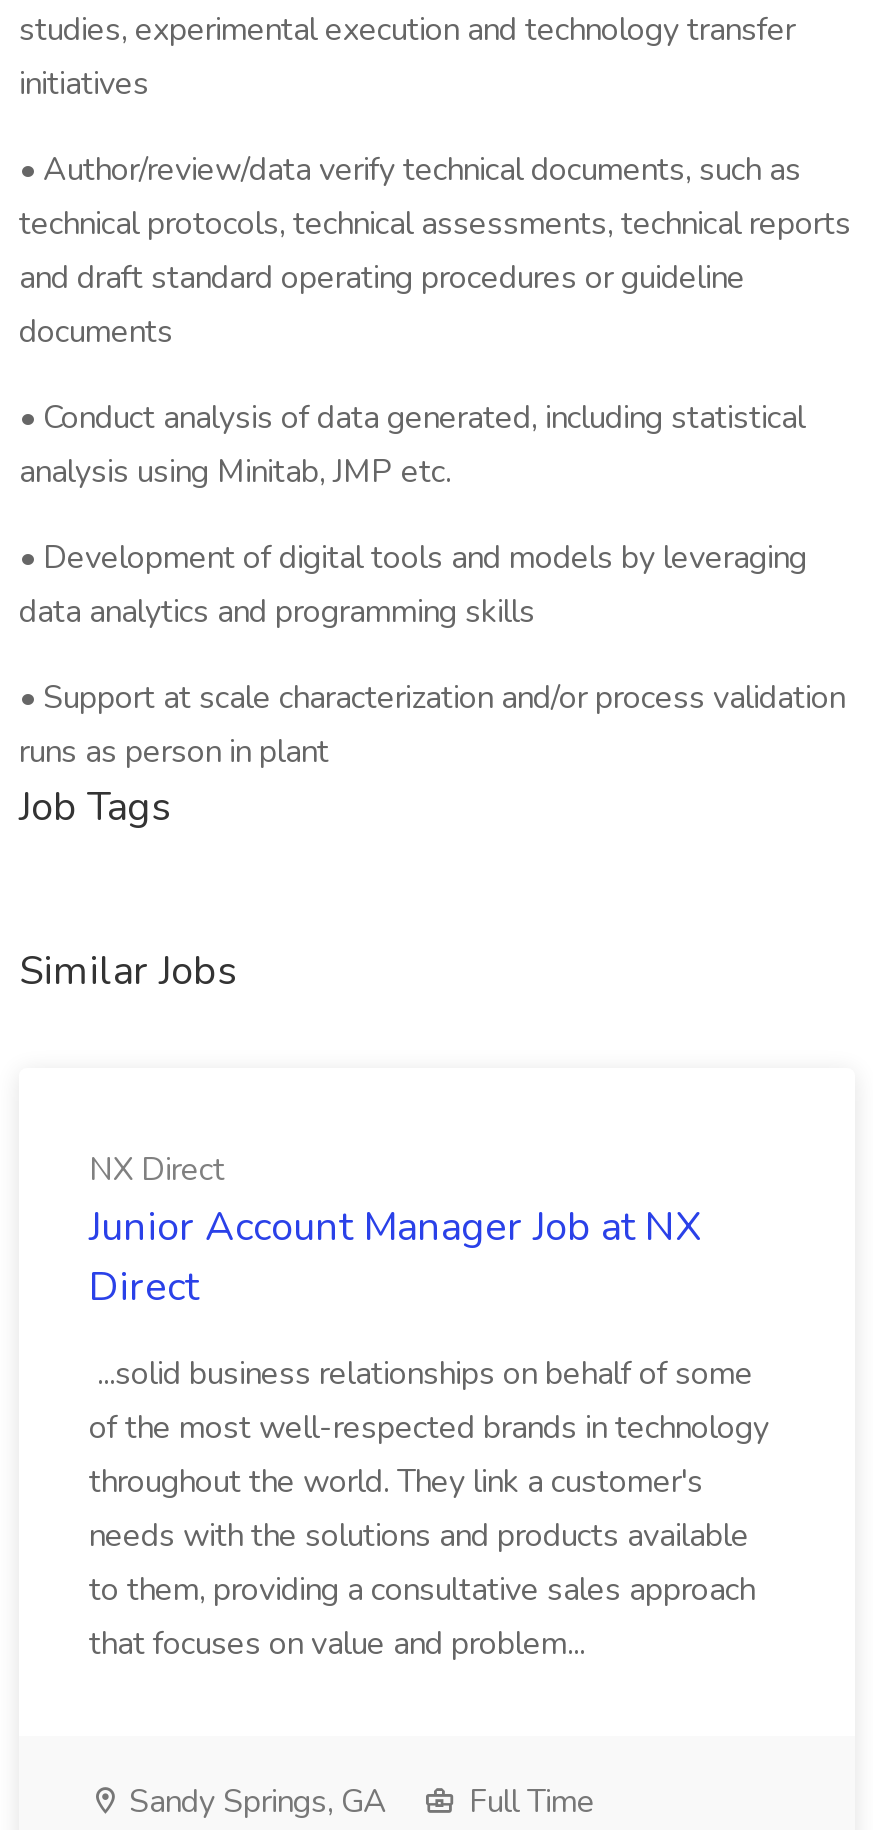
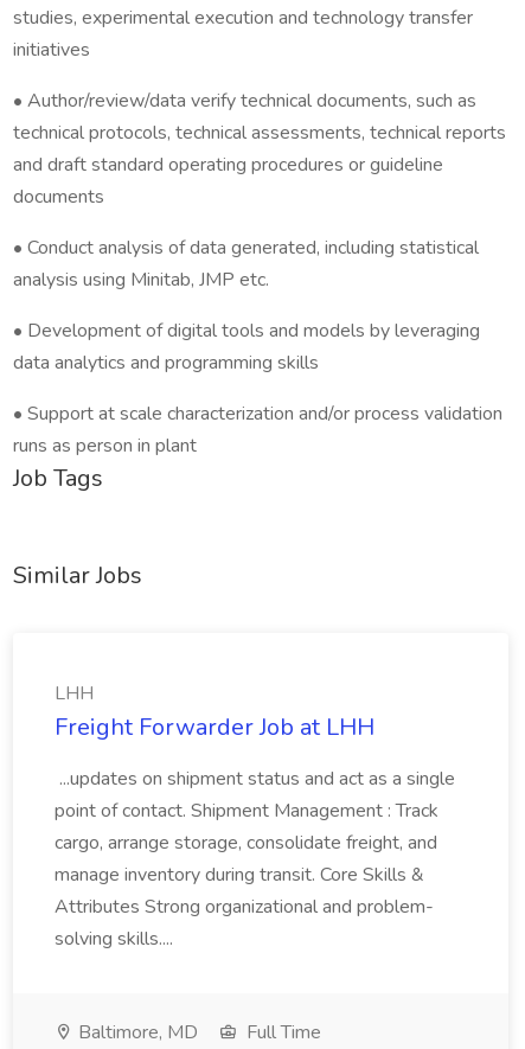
[89,1148,701,1314] NX Direct | Junior Account Manager Job at NX | Direct -> [55,680,374,743] LHH | Freight Forwarder Job at LHH
[89,1352,769,1666] ...solid business relationships on behalf of some | of the most well-respected brands in technology | throughout the world. They link a customer's | needs with the solutions and products available | to them, providing a consultative sales approach | that focuses on value and problem... -> [55,766,455,952] ...updates on shipment status and act as a single | point of contact. Shipment Management : Track | cargo, arrange storage, consolidate freight, and | manage inventory during transit. Core Skills & | Attributes Strong organizational and problem- | solving skills....
[121,1780,387,1824] Sandy Springs, GA -> [73,1019,198,1045] Baltimore, MD

